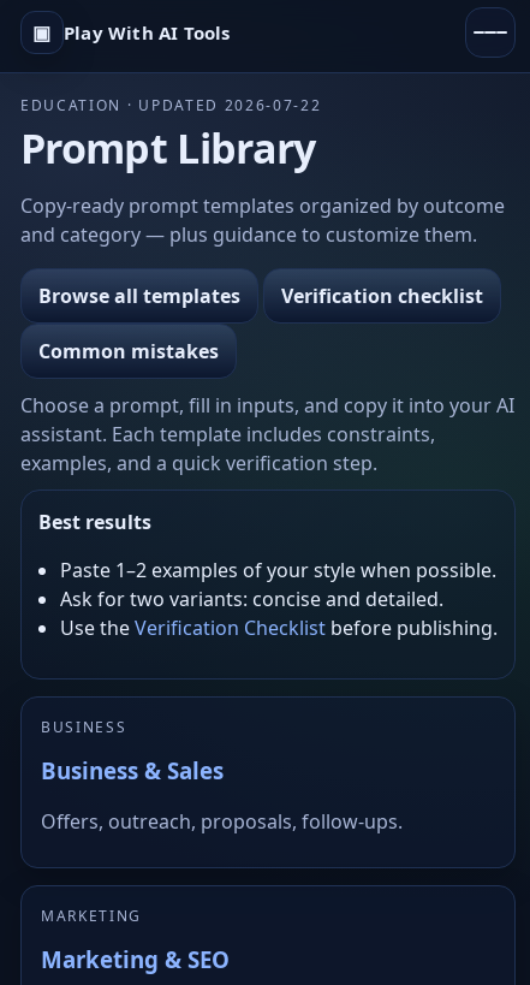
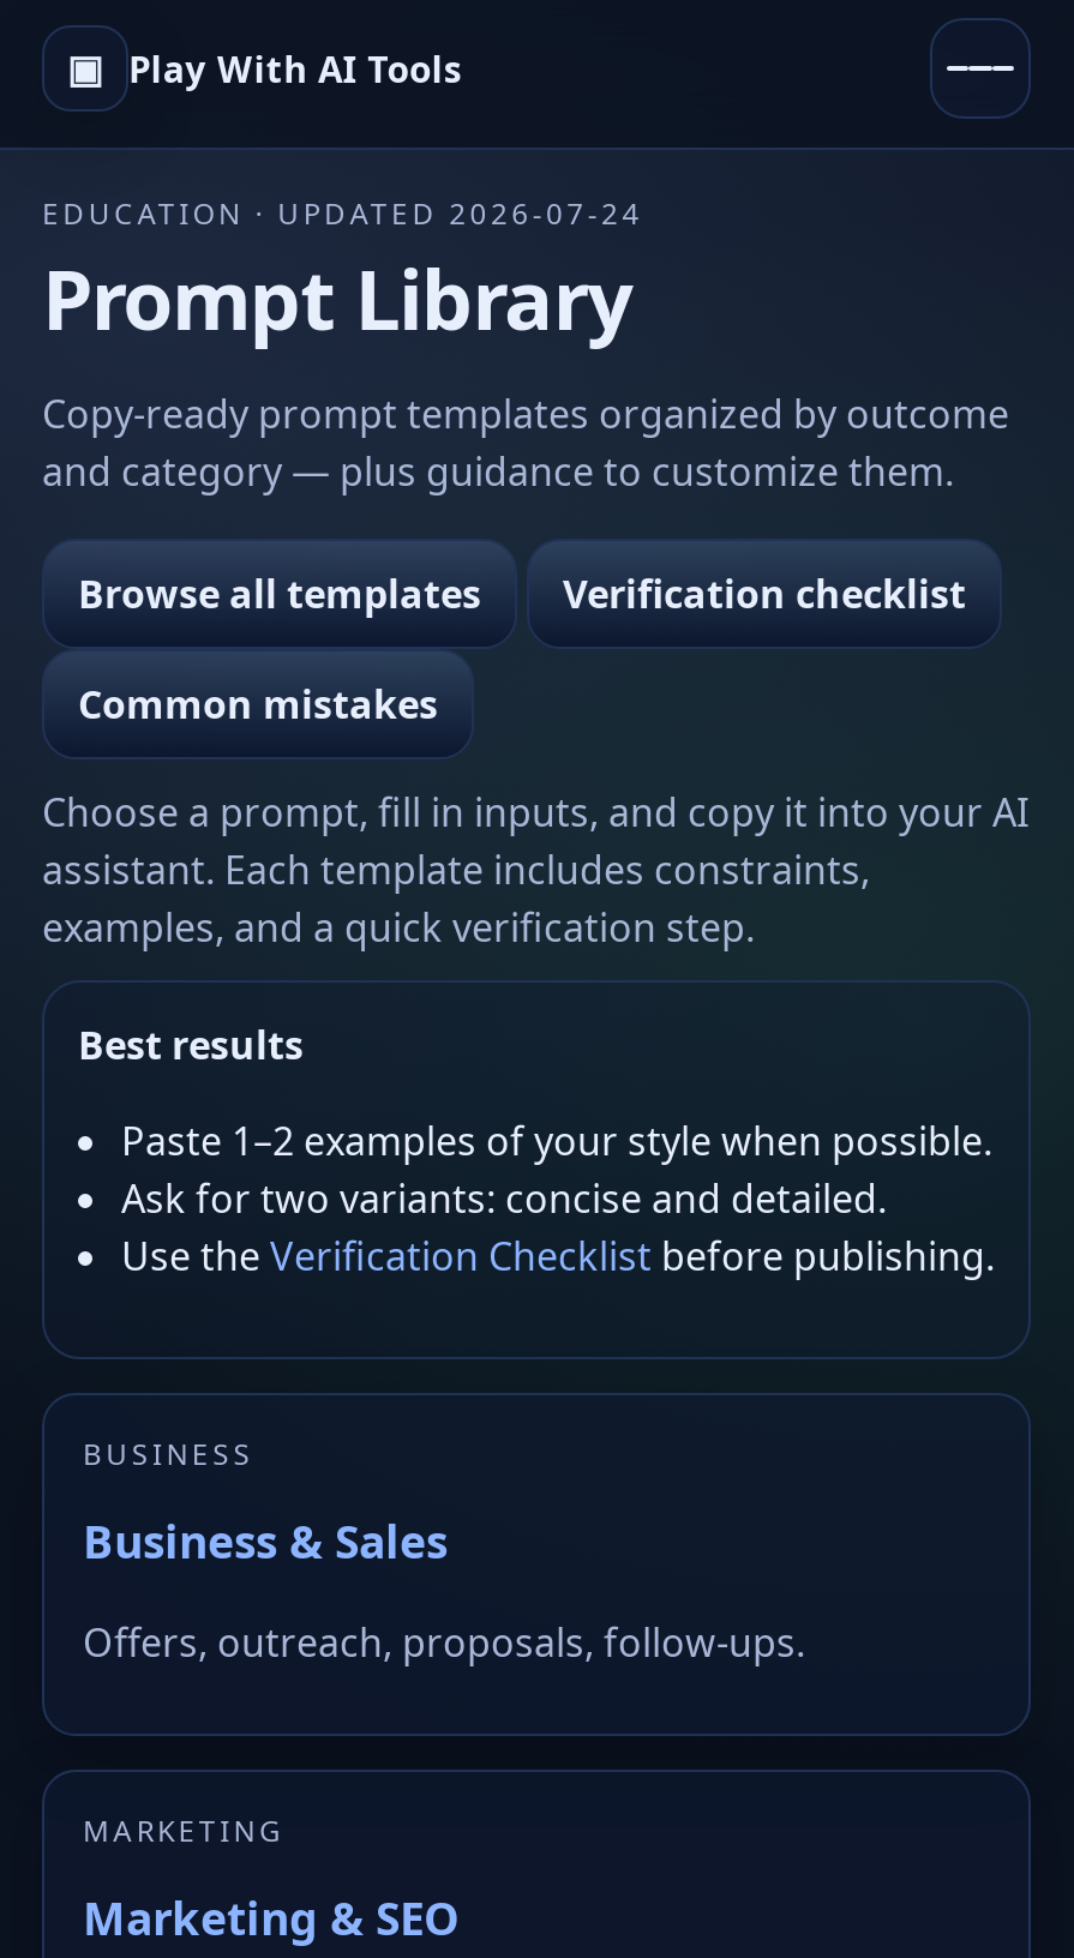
[20,95,321,115] EDUCATION · UPDATED 2026-07-22 -> [42,193,643,234] EDUCATION · UPDATED 2026-07-24

